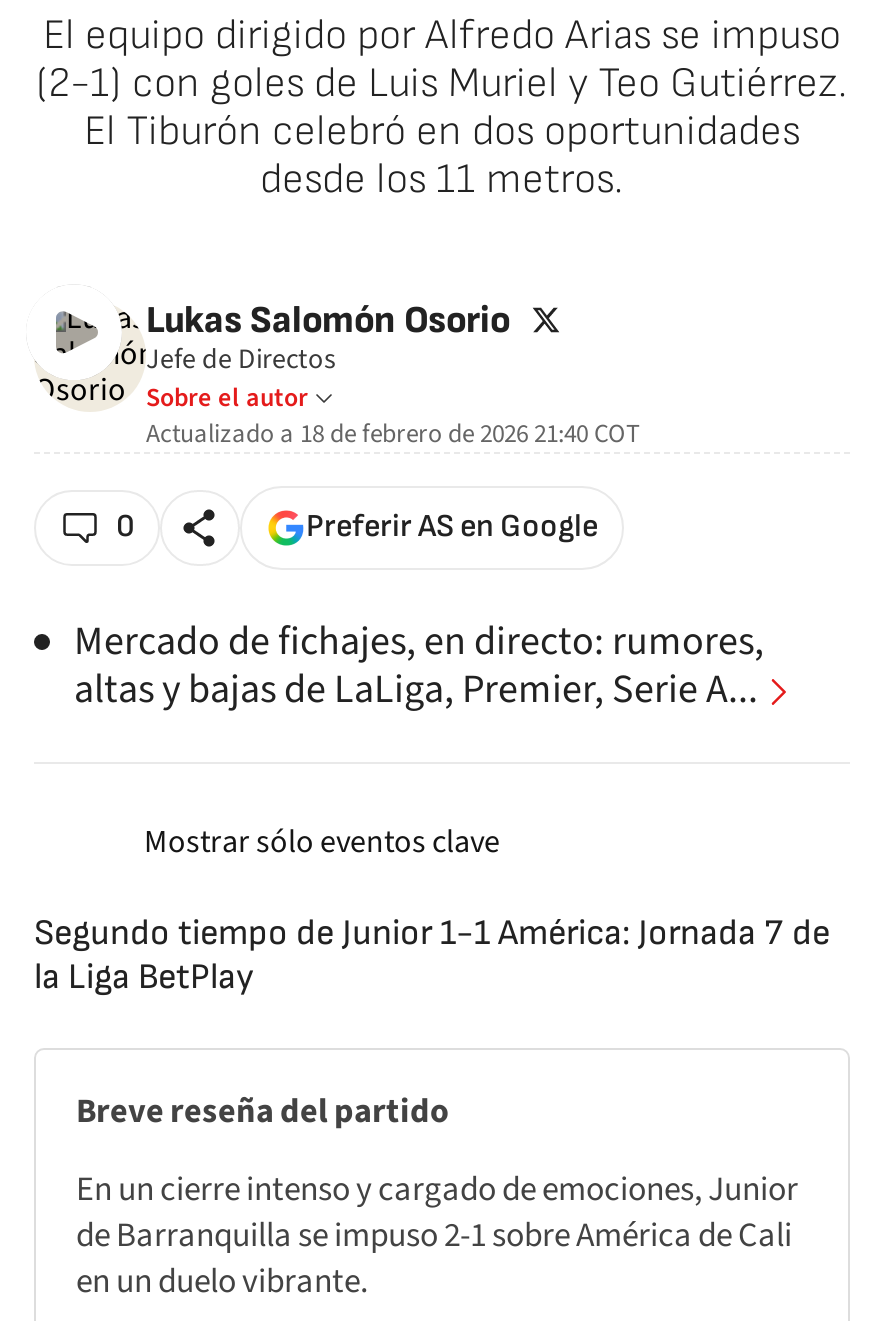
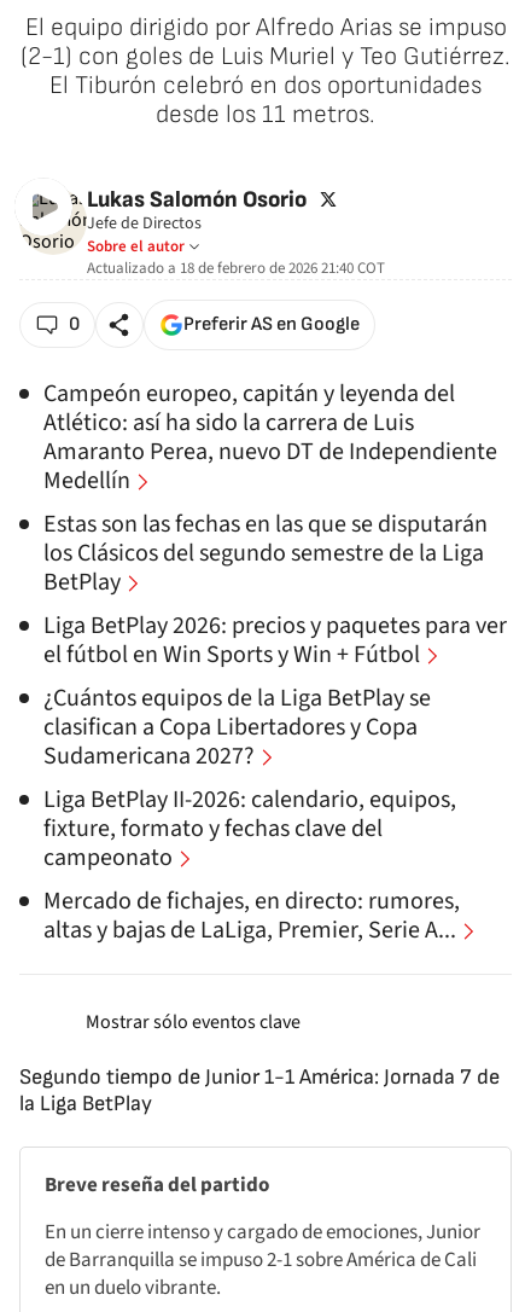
none -> [43,377,507,875] Campeón europeo, capitán y leyenda del | Atlético: así ha sido la carrera de Luis | Amaranto Perea, nuevo DT de Independiente | Medellín | Estas son las fechas en las que se disputarán | los Clásicos del segundo semestre de la Liga | BetPlay | Liga BetPlay 2026: precios y paquetes para ver | el fútbol en Win Sports y Win + Fútbol | ¿Cuántos equipos de la Liga BetPlay se | clasifican a Copa Libertadores y Copa | Sudamericana 2027? | Liga BetPlay II-2026: calendario, equipos, | fixture, formato y fechas clave del | campeonato

